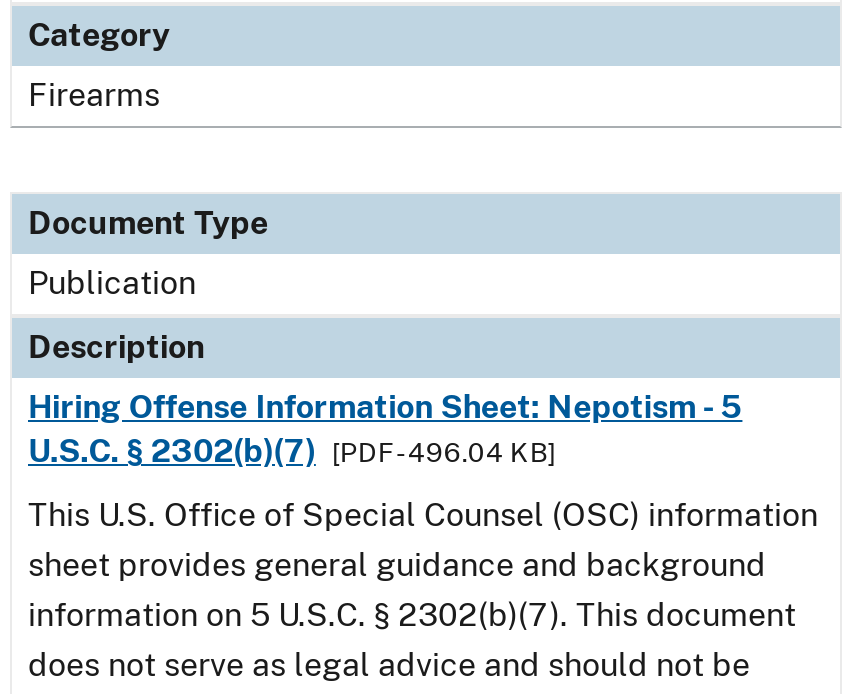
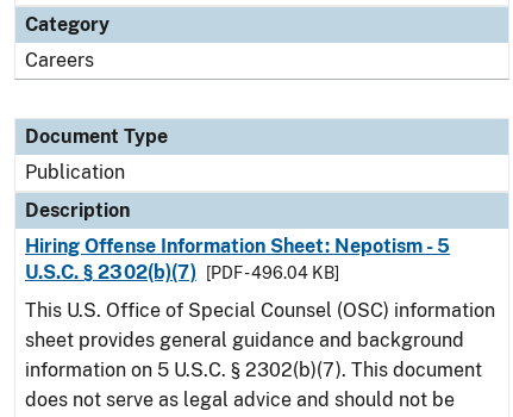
[28,76,160,114] Firearms -> [25,49,94,71] Careers

